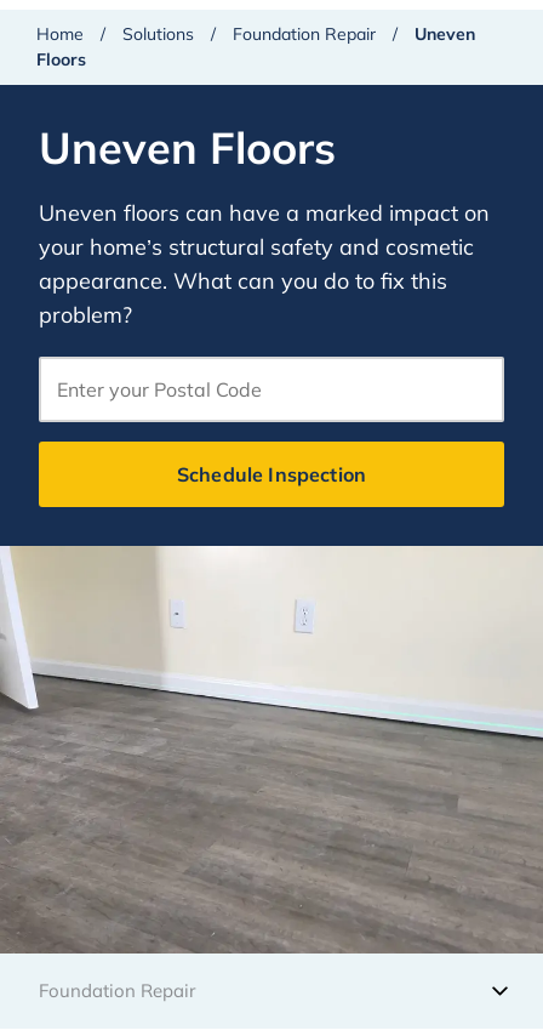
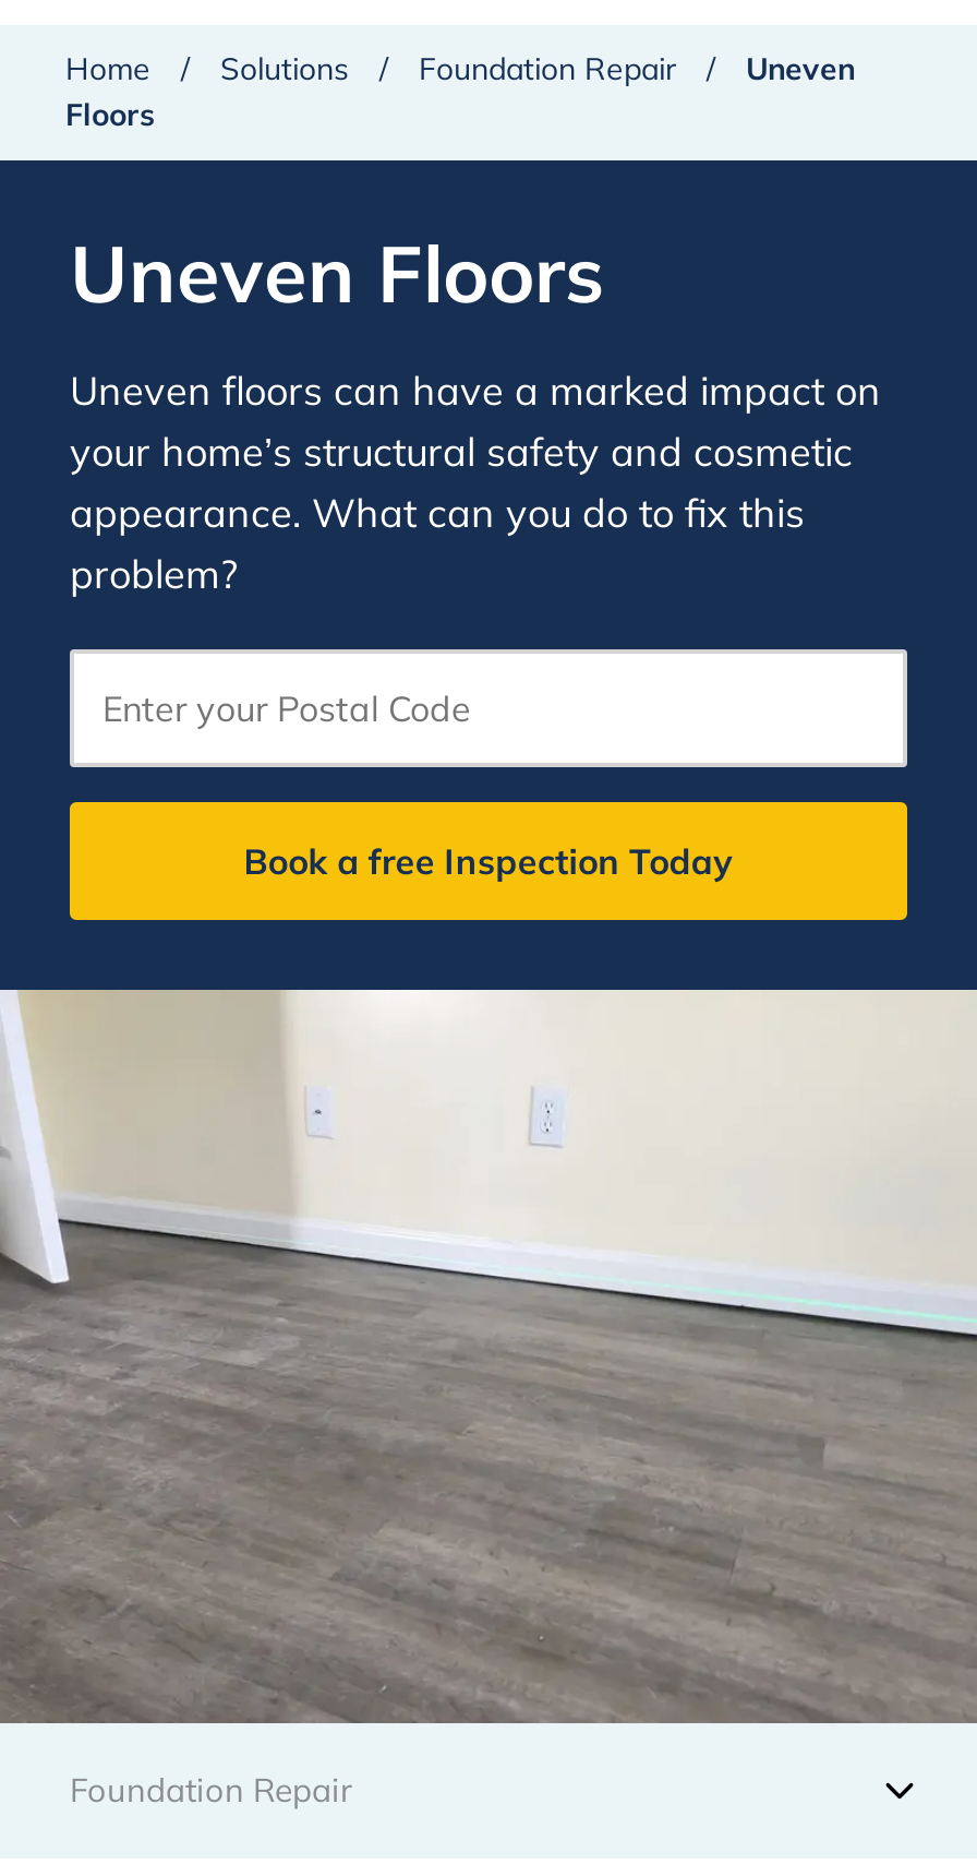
[177,462,366,486] Schedule Inspection -> [244,839,733,883] Book a free Inspection Today

